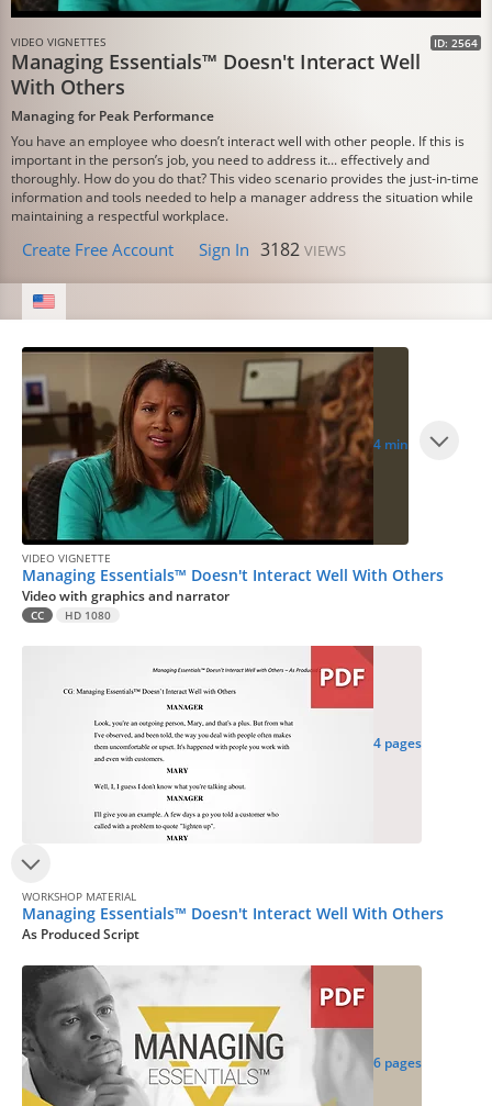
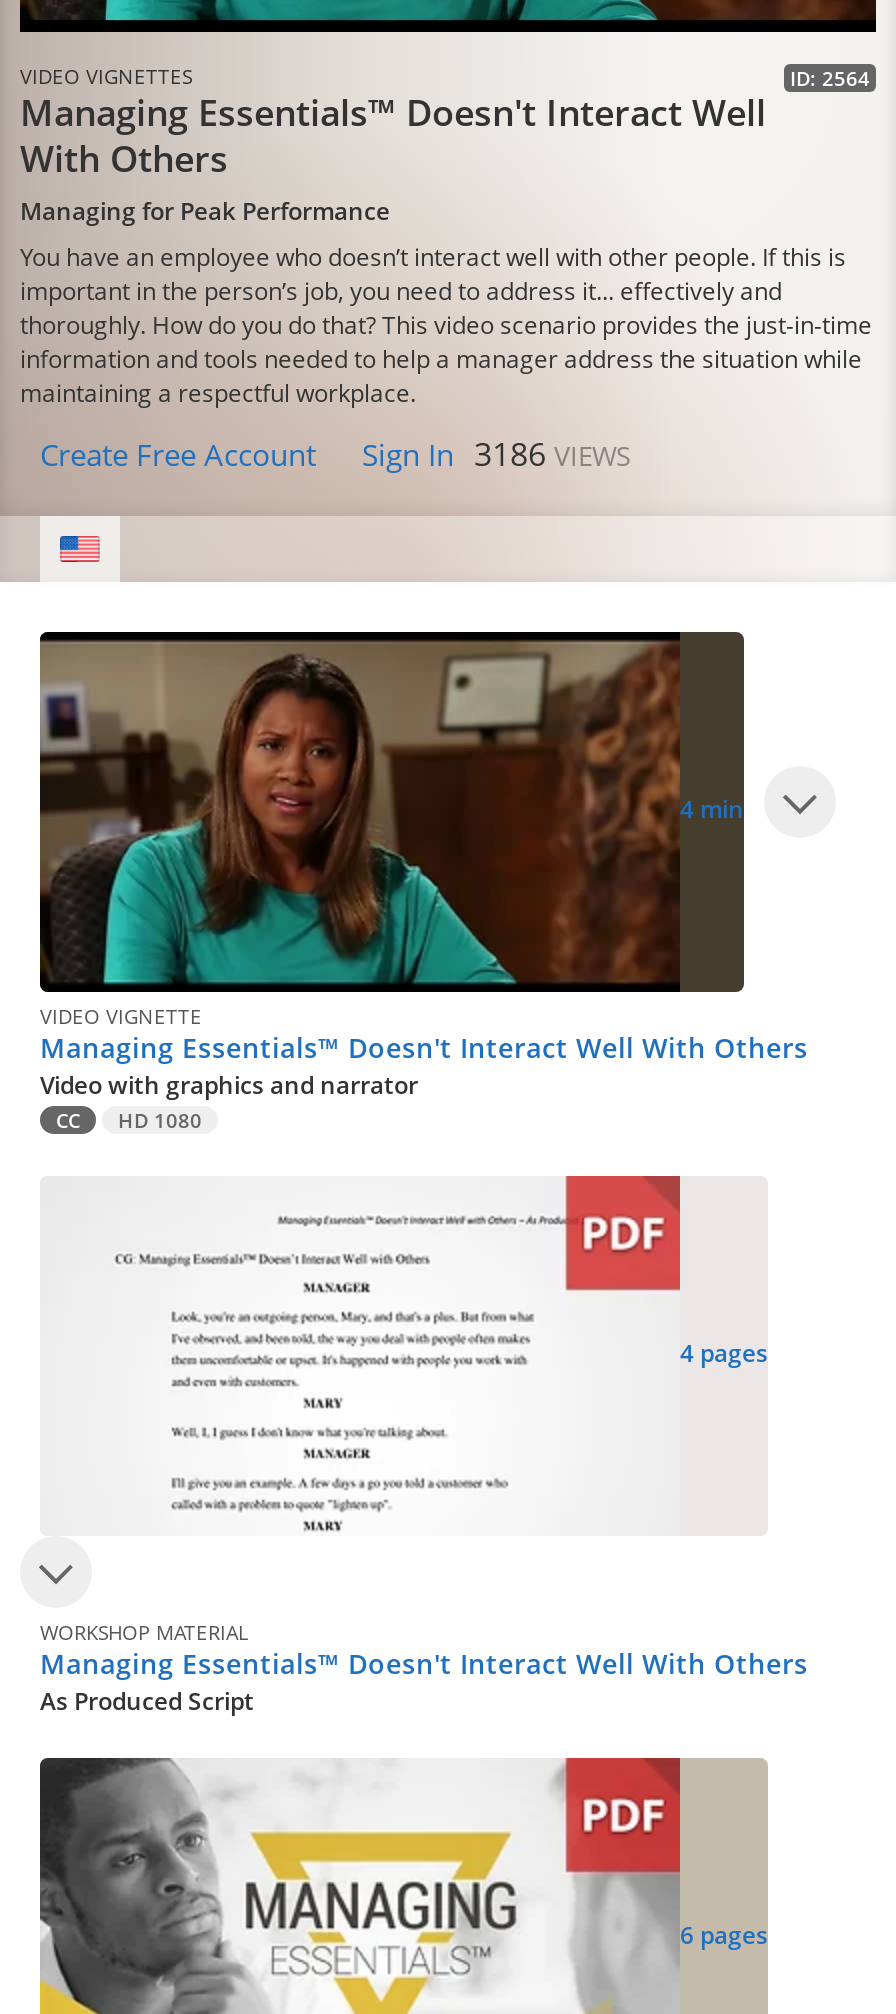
[22,237,346,261] Create Free Account Sign In 3182 VIEWS -> [40,432,630,476] Create Free Account Sign In 3186 VIEWS

